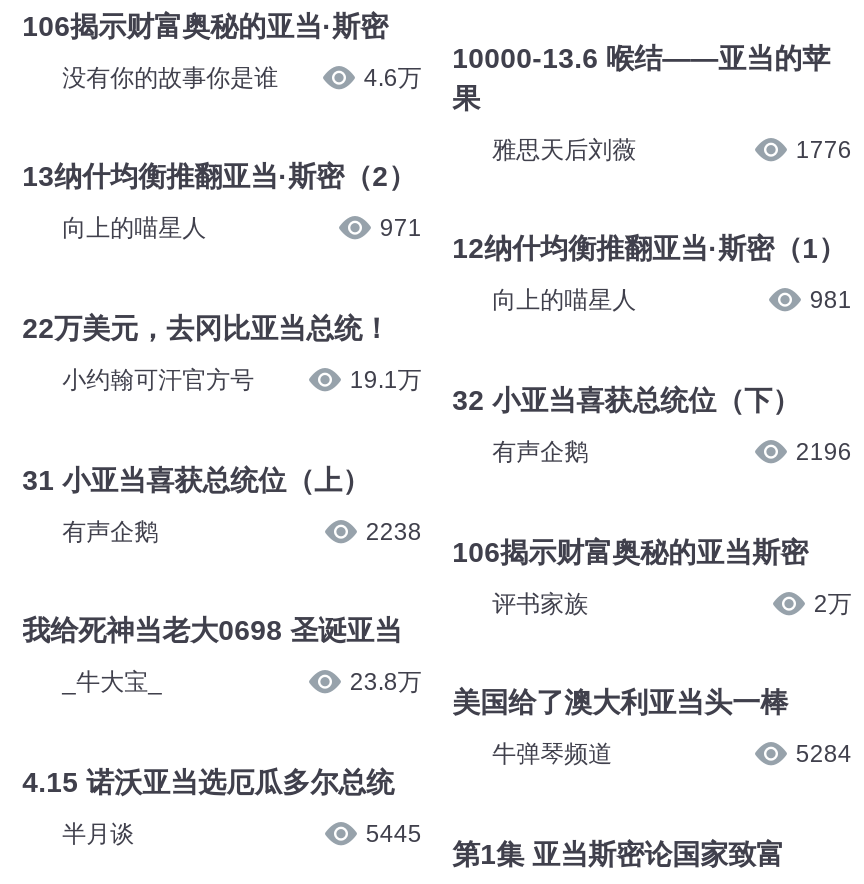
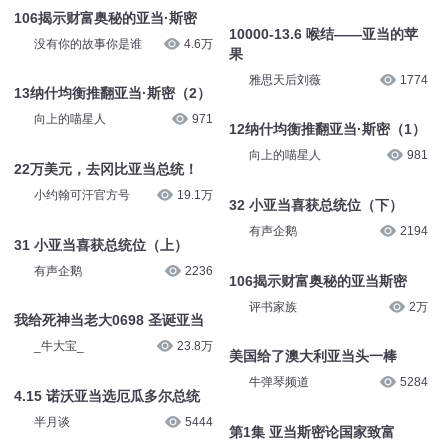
[796,136,852,164] 1776 -> [400,73,428,87] 1774
[796,438,852,466] 2196 -> [400,224,428,238] 2194
[366,517,422,545] 2238 -> [185,263,213,277] 2236
[366,819,422,847] 5445 -> [185,415,213,429] 5444

